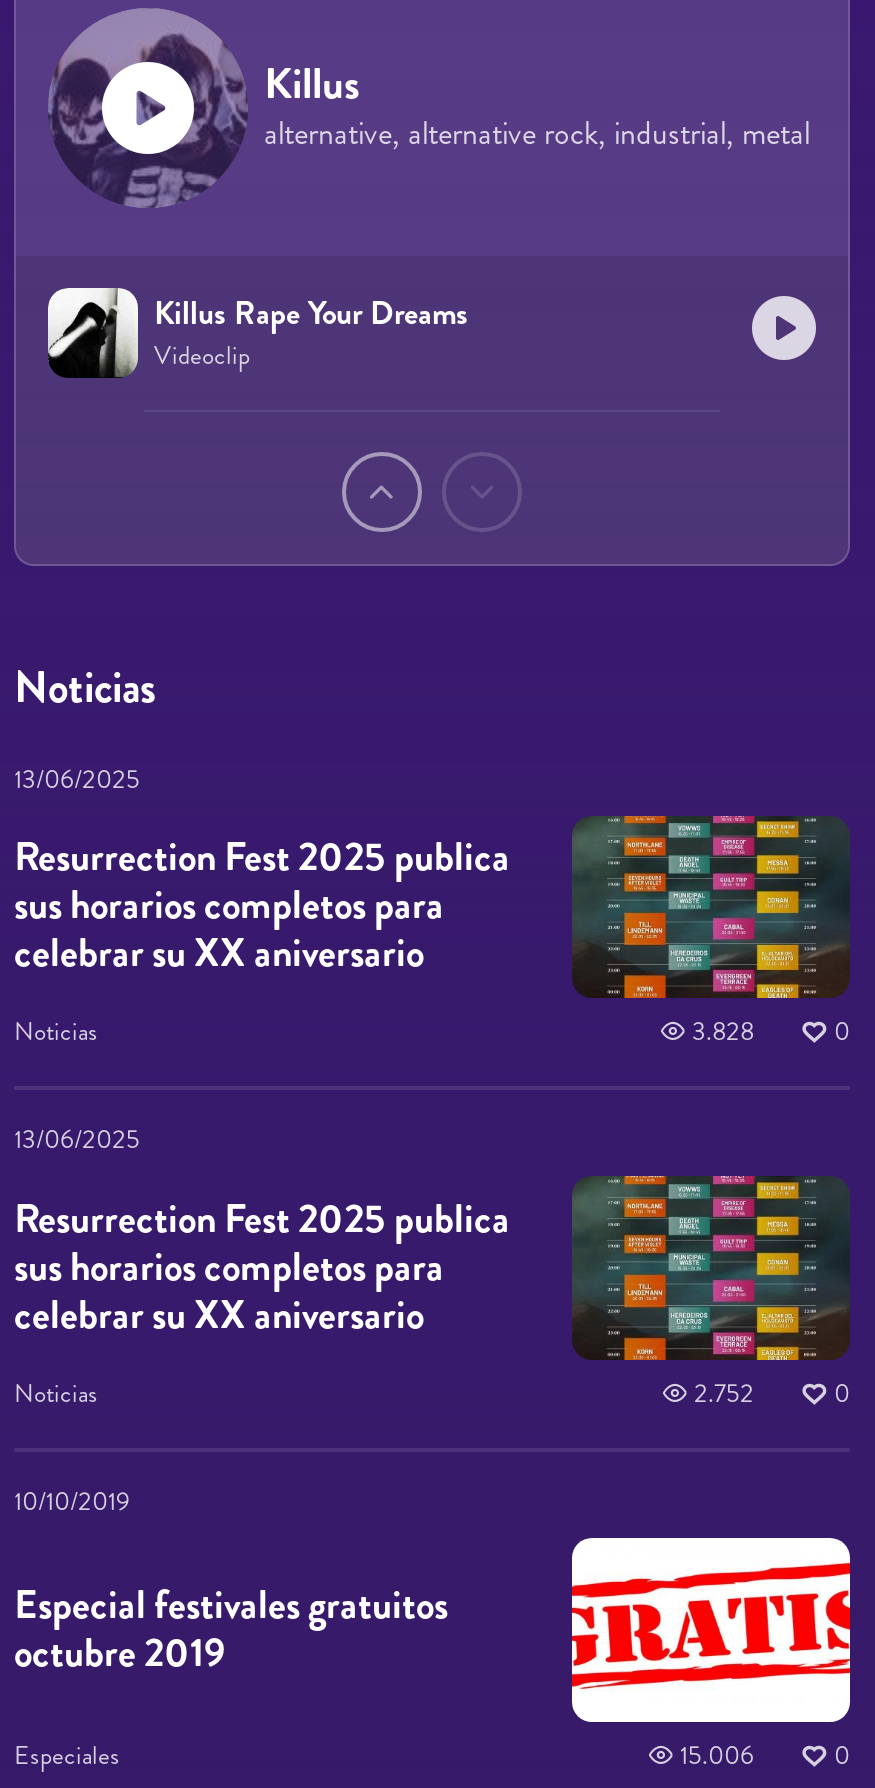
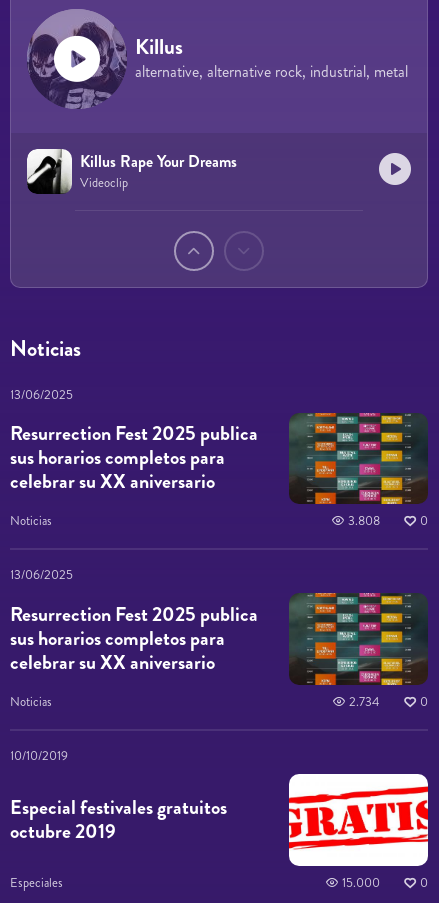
[692,1015,754,1051] 3.828 -> [348,512,380,530] 3.808
[694,1377,754,1413] 2.752 -> [349,693,380,711] 2.734
[680,1739,754,1775] 15.006 -> [342,874,380,892] 15.000

